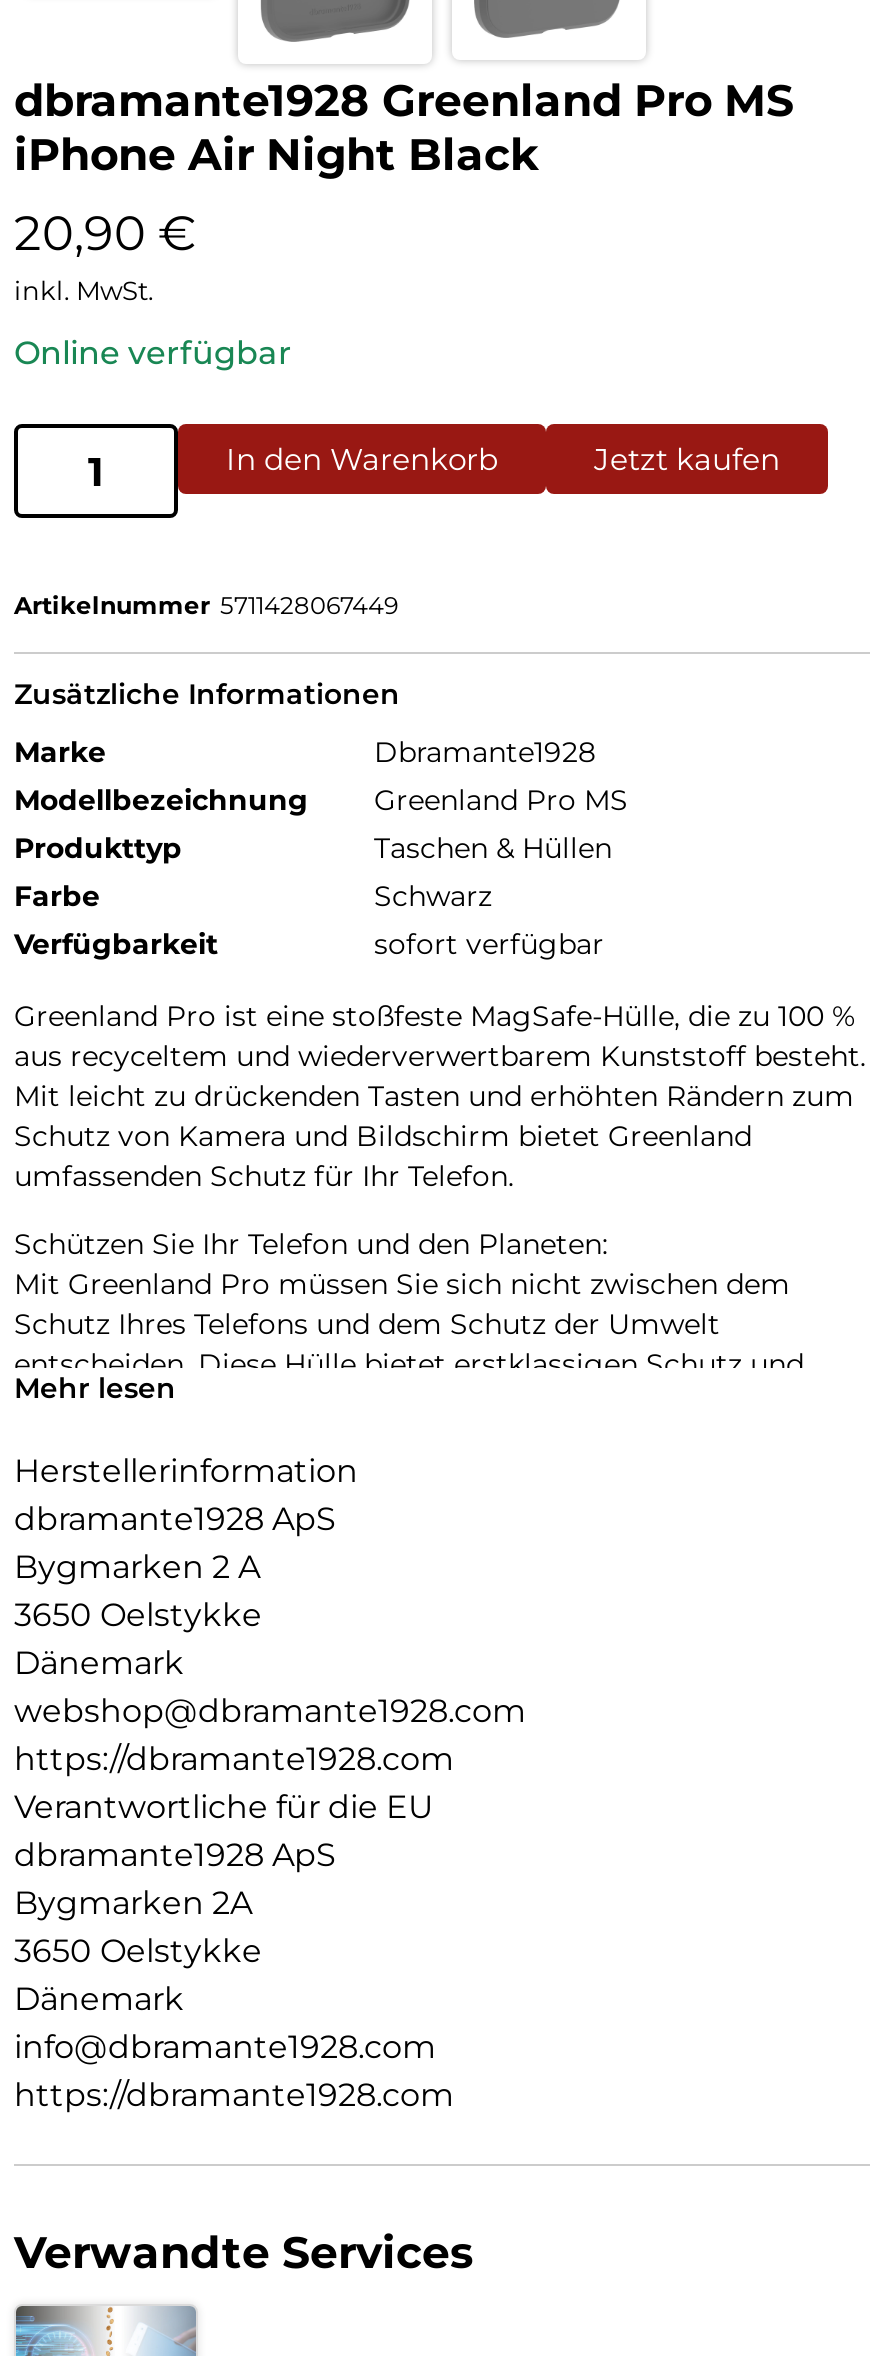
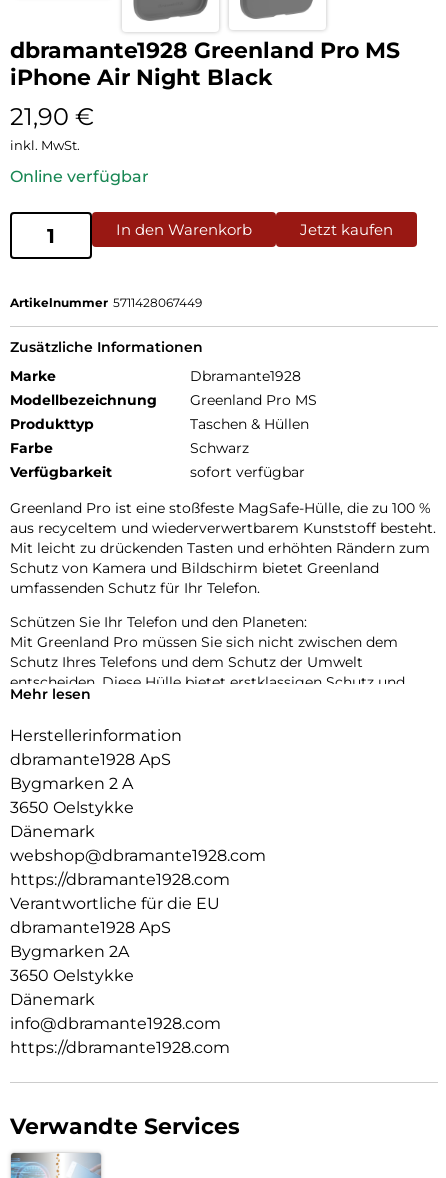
[14,204,196,262] 20,90 € -> [10,102,94,131] 21,90 €

